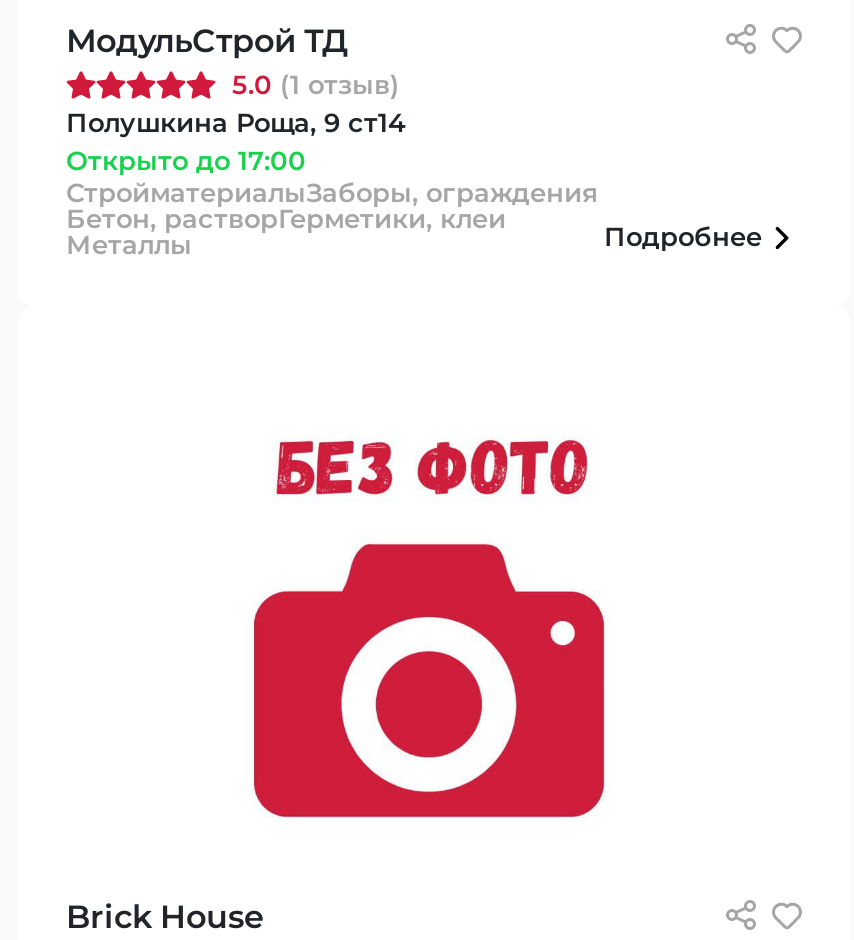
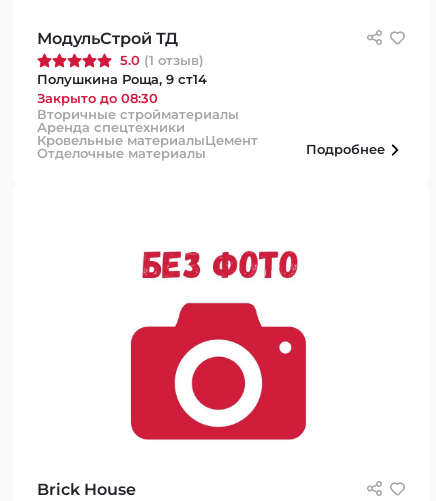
[66,144,598,260] Открыто до 17:00 | СтройматериалыЗаборы, ограждения | Бетон, растворГерметики, клеи | Металлы -> [37,90,258,161] Закрыто до 08:30 | Вторичные стройматериалы | Аренда спецтехники | Кровельные материалыЦемент | Отделочные материалы

